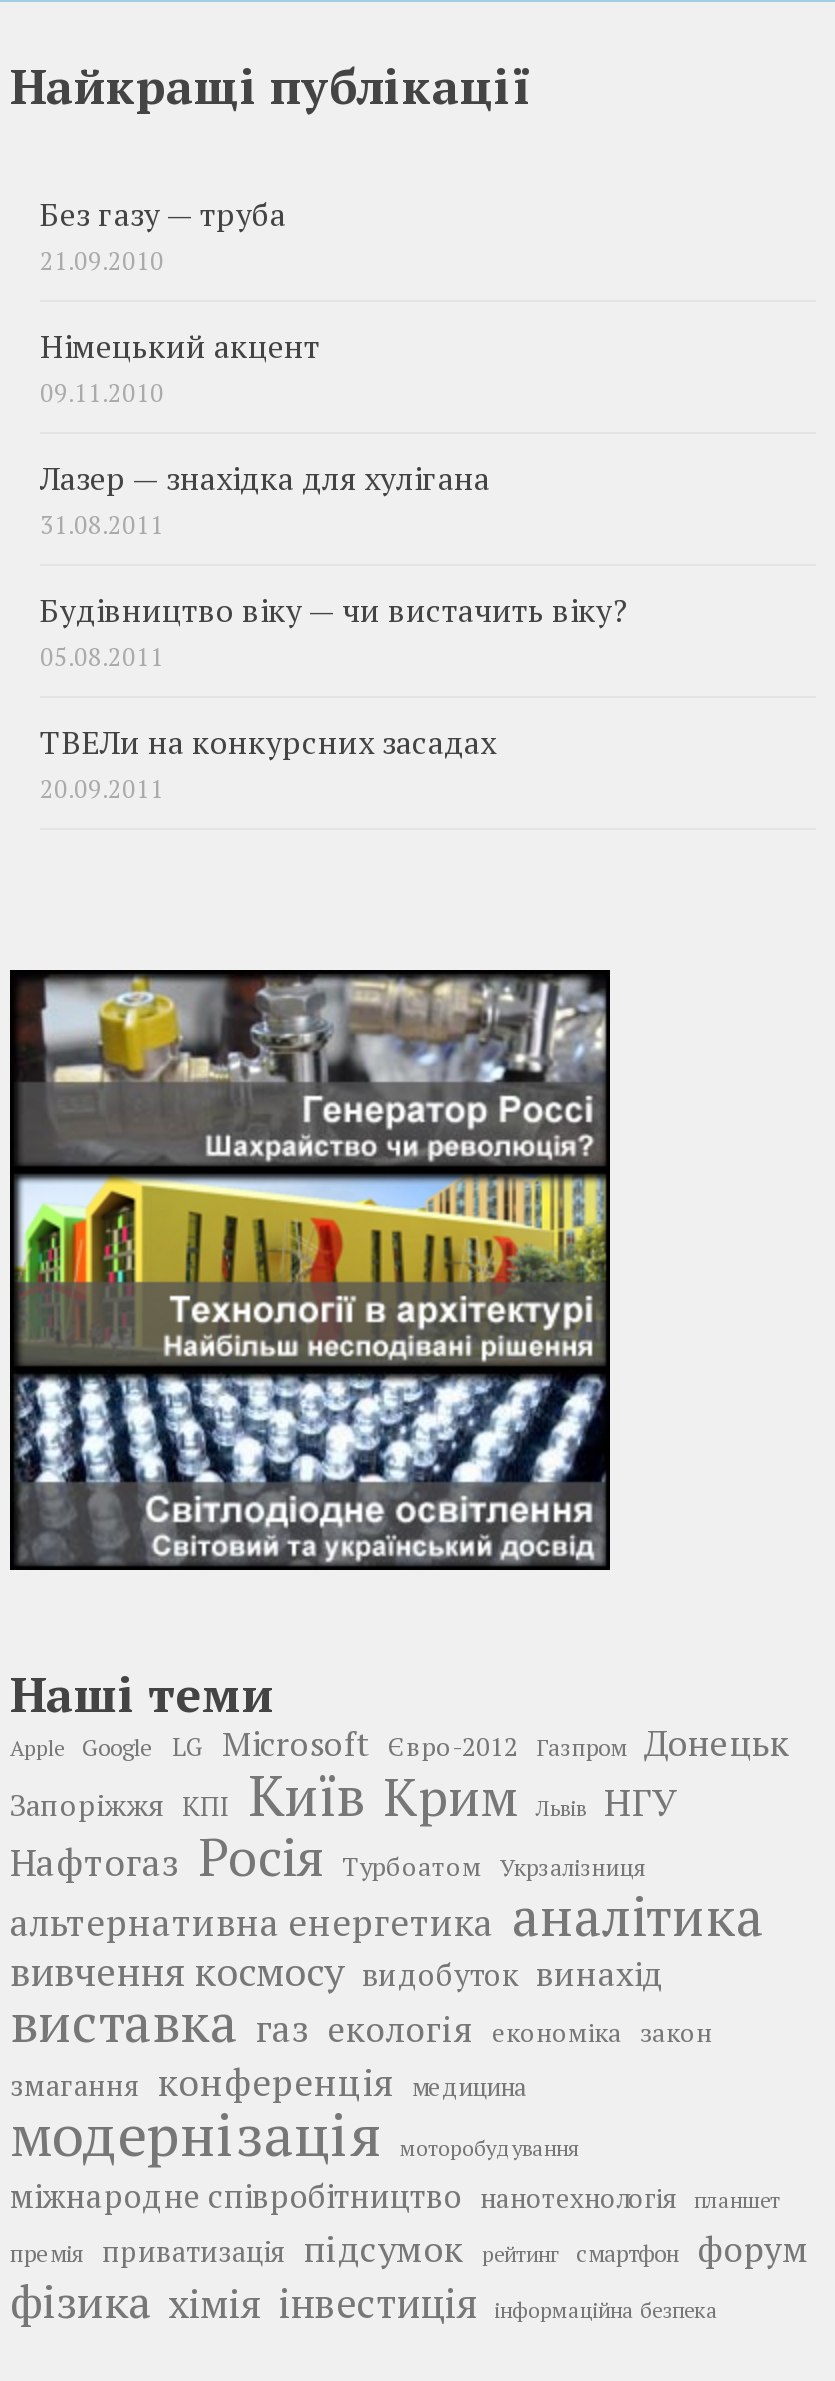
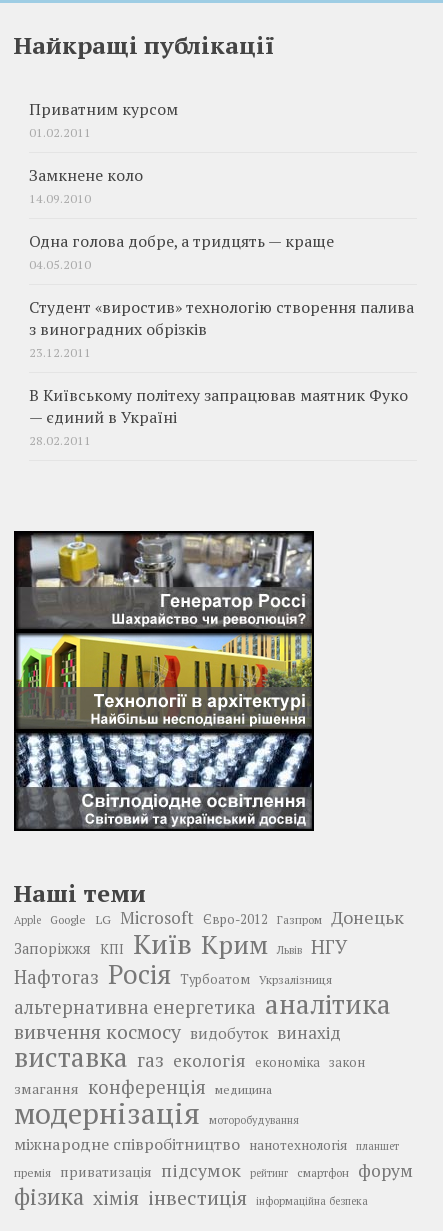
[40,194,286,278] Без газу — труба | 21.09.2010 -> [29,99,178,141] Приватним курсом | 01.02.2011
[40,326,320,410] Німецький акцент | 09.11.2010 -> [29,165,143,207] Замкнене коло | 14.09.2010
[40,458,490,542] Лазер — знахідка для хулігана | 31.08.2011 -> [29,231,334,273] Одна голова добре, а тридцять — краще | 04.05.2010
[40,590,626,674] Будівництво віку — чи вистачить віку? | 05.08.2011 -> [29,297,414,361] Студент «виростив» технологію створення палива | з виноградних обрізків | 23.12.2011
[40,722,496,806] ТВЕЛи на конкурсних засадах | 20.09.2011 -> [29,385,408,449] В Київському політеху запрацював маятник Фуко | — єдиний в Україні | 28.02.2011

